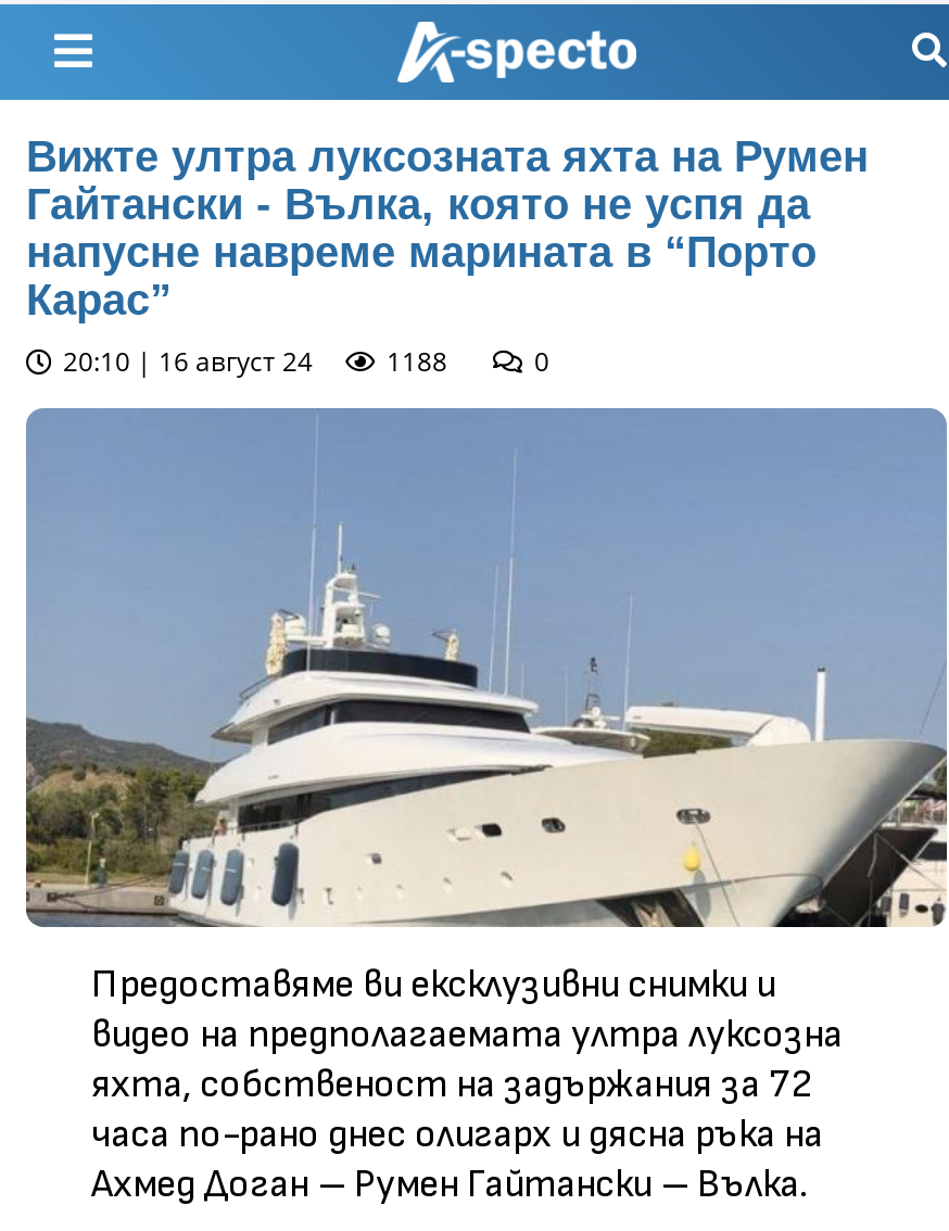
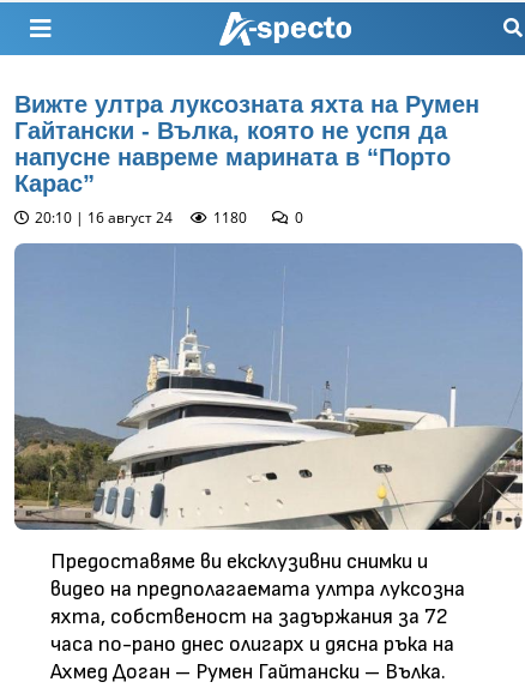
[387,343,447,380] 1188 -> [213,207,247,228] 1180

